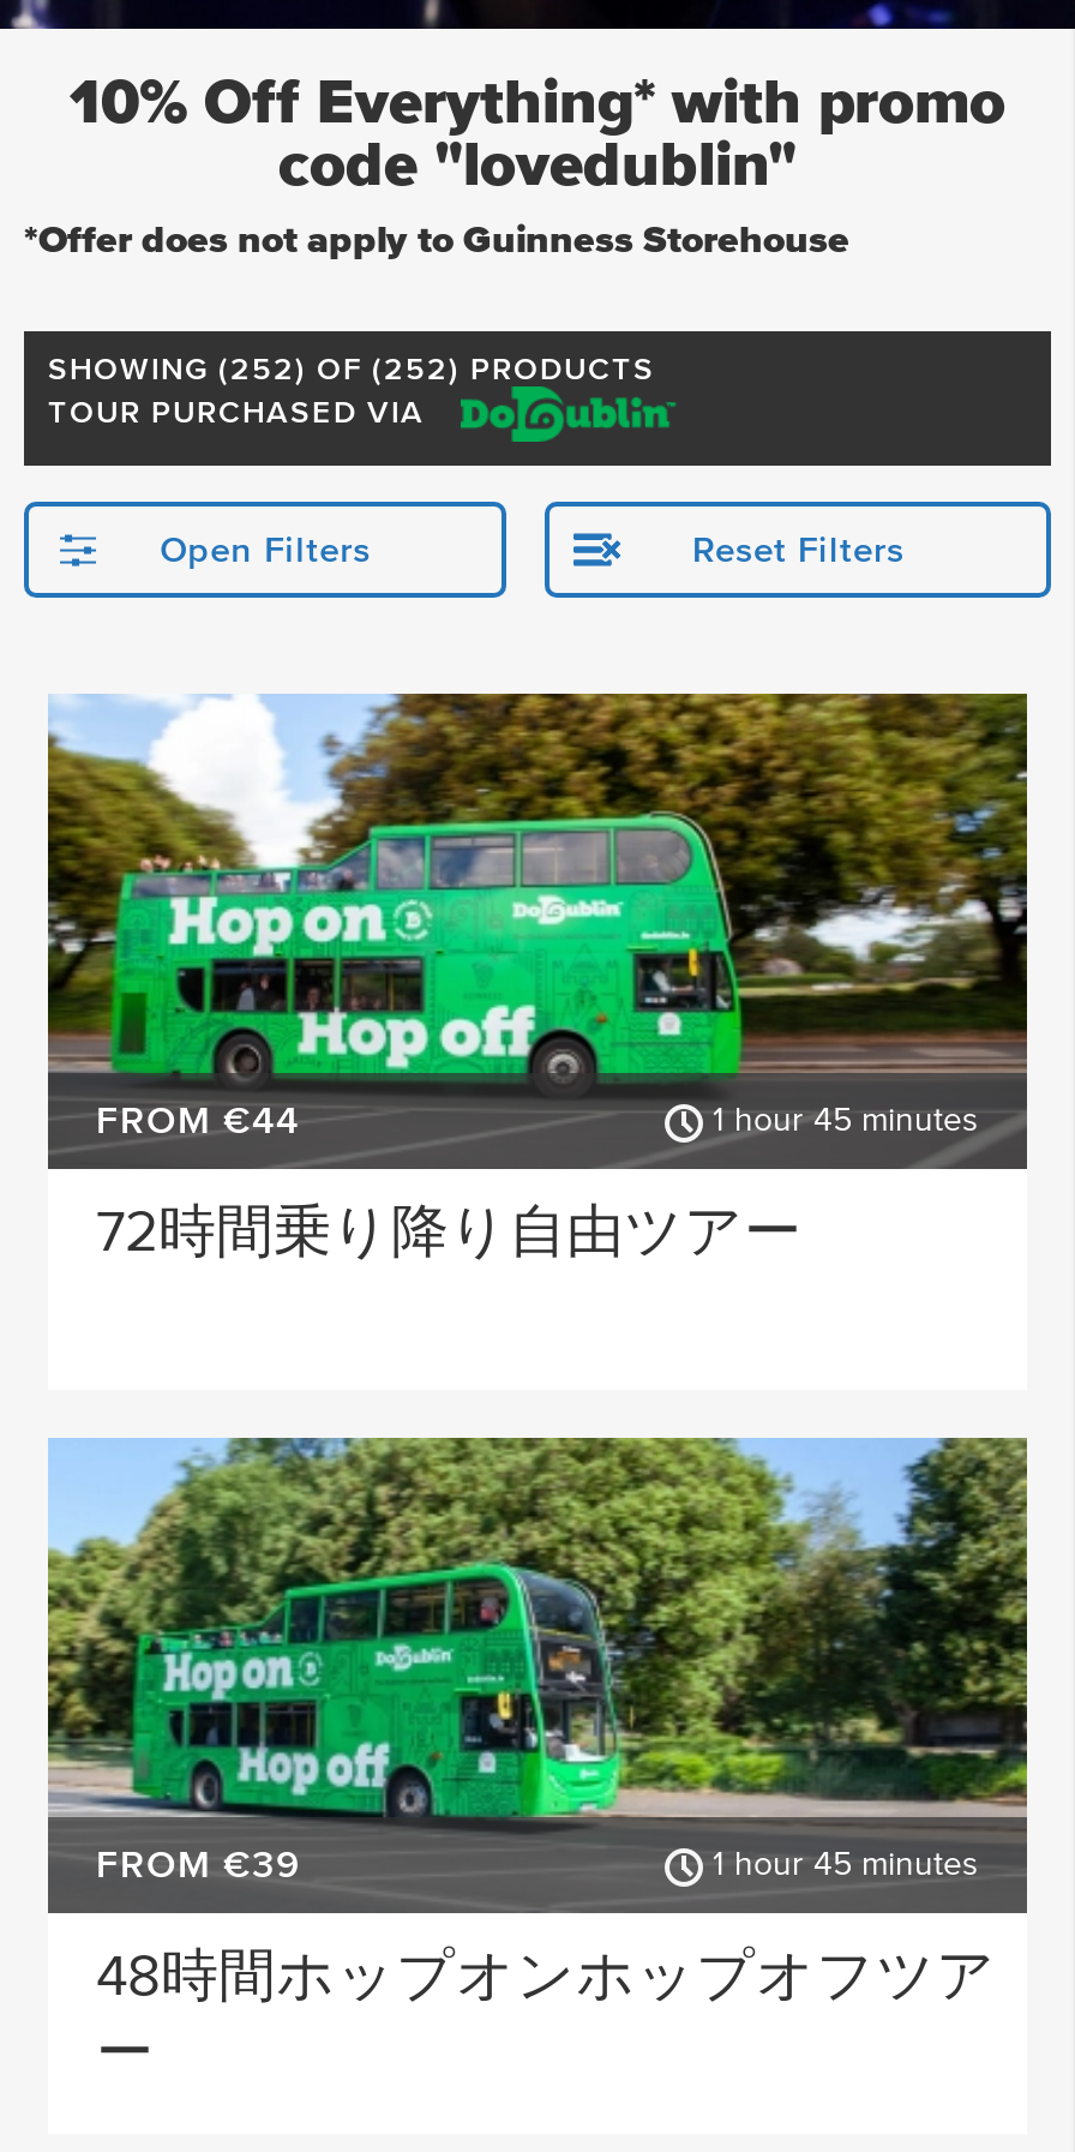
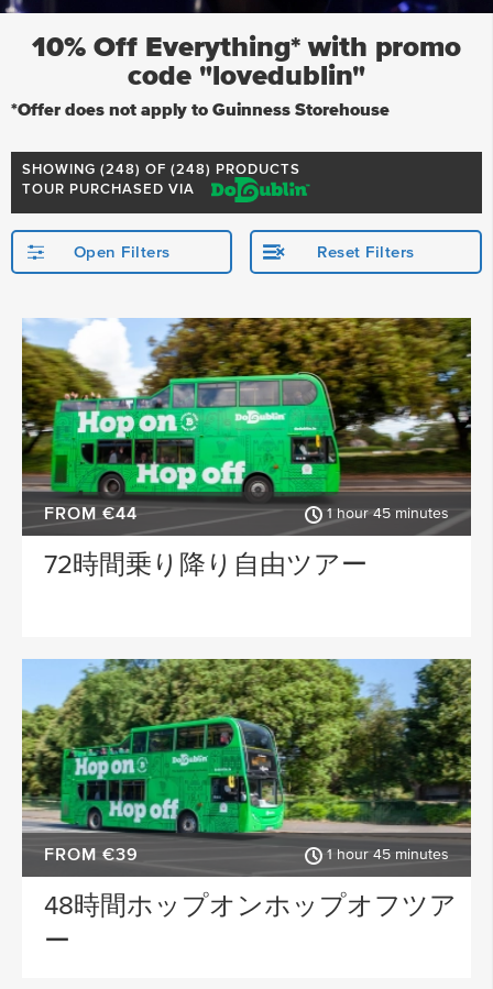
[48,355,655,386] SHOWING (252) OF (252) PRODUCTS -> [22,163,300,177] SHOWING (248) OF (248) PRODUCTS

